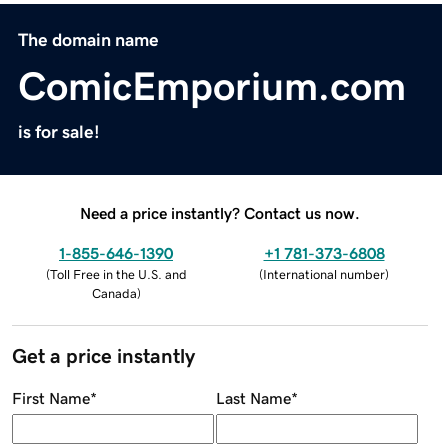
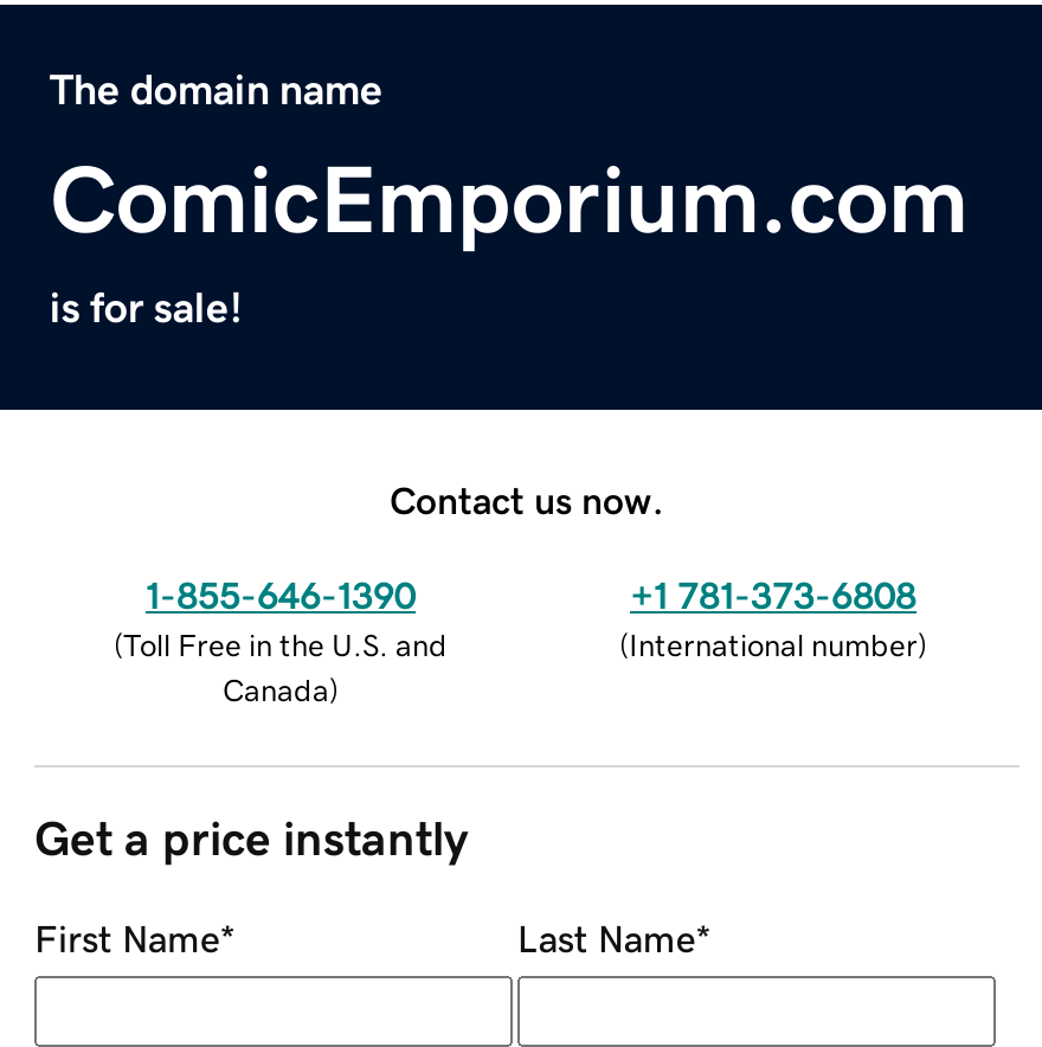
[80,205,360,221] Need a price instantly? Contact us now. -> [390,480,664,518] Contact us now.

